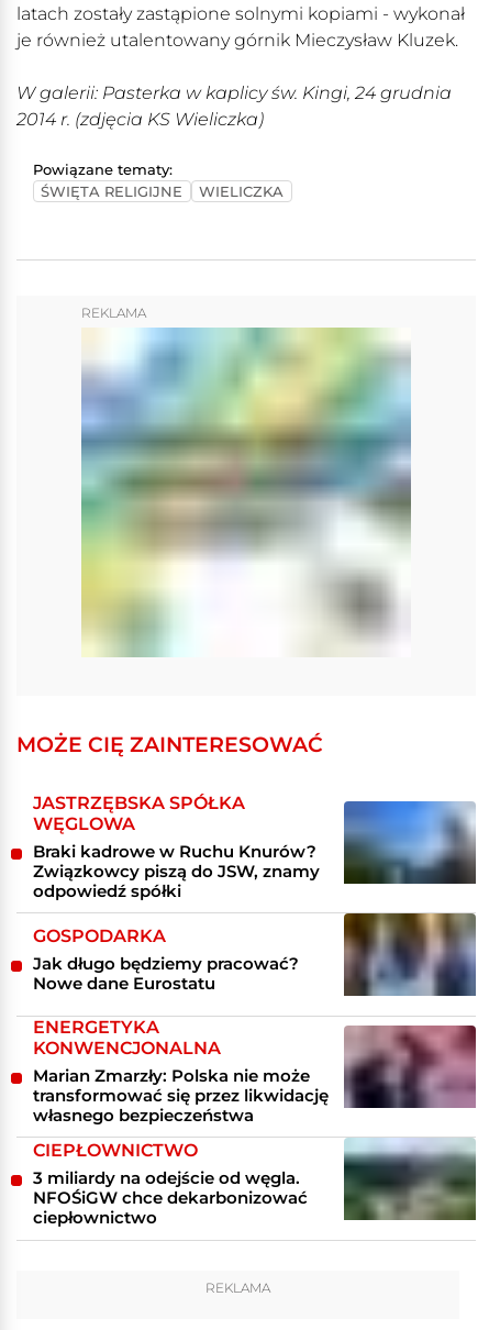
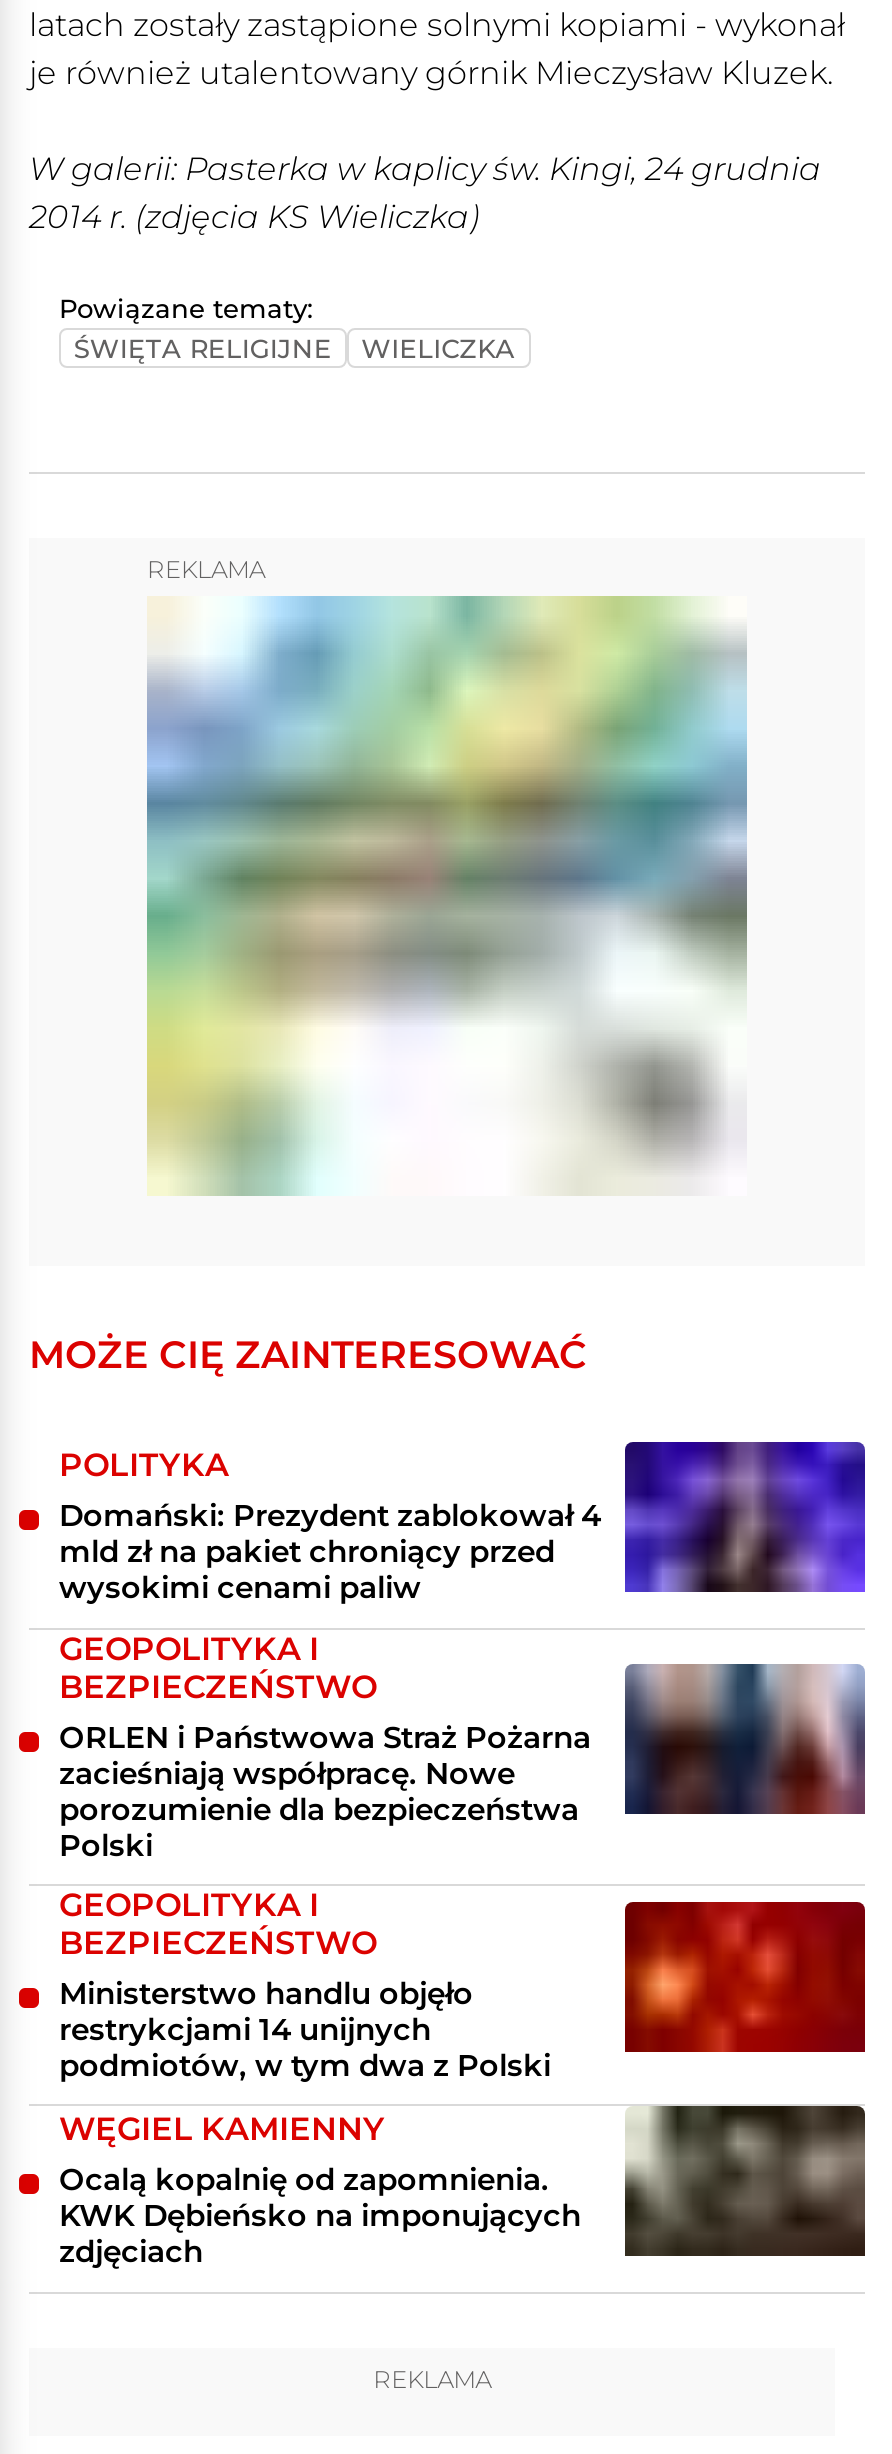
[33,793,477,902] [image] | JASTRZĘBSKA SPÓŁKA | WĘGLOWA | Braki kadrowe w Ruchu Knurów? | Związkowcy piszą do JSW, znamy | odpowiedź spółki -> [59,1440,867,1608] [image] | POLITYKA | Domański: Prezydent zablokował 4 | mld zł na pakiet chroniący przed | wysokimi cenami paliw
[33,912,476,997] [image] | GOSPODARKA | Jak długo będziemy pracować? | Nowe dane Eurostatu -> [59,1631,865,1865] [image] | GEOPOLITYKA I | BEZPIECZEŃSTWO | ORLEN i Państwowa Straż Pożarna | zacieśniają współpracę. Nowe | porozumienie dla bezpieczeństwa | Polski
[33,1017,477,1126] [image] | ENERGETYKA | KONWENCJONALNA | Marian Zmarzły: Polska nie może | transformować się przez likwidację | własnego bezpieczeństwa -> [59,1887,867,2085] [image] | GEOPOLITYKA I | BEZPIECZEŃSTWO | Ministerstwo handlu objęło | restrykcjami 14 unijnych | podmiotów, w tym dwa z Polski
[33,1138,476,1228] [image] | CIEPŁOWNICTWO | 3 miliardy na odejście od węgla. | NFOŚiGW chce dekarbonizować | ciepłownictwo -> [59,2104,865,2270] [image] | WĘGIEL KAMIENNY | Ocalą kopalnię od zapomnienia. | KWK Dębieńsko na imponujących | zdjęciach

